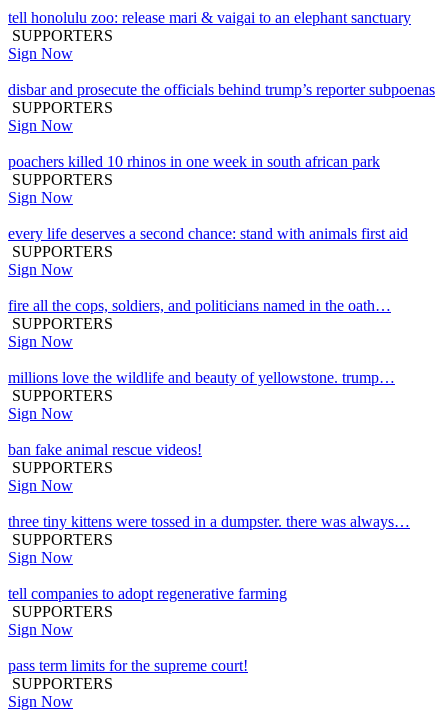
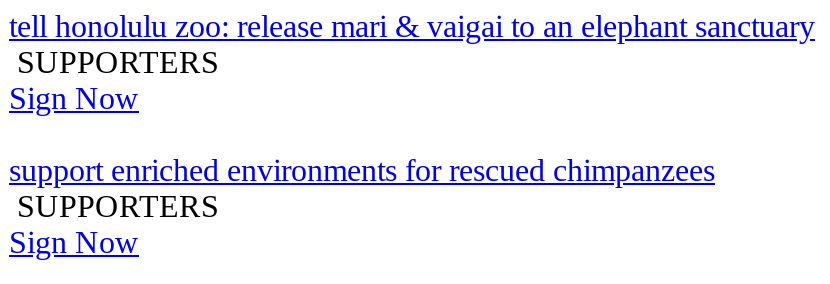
[8,81,435,674] disbar and prosecute the officials behind trump’s reporter subpoenas | SUPPORTERS | Sign Now | poachers killed 10 rhinos in one week in south african park | SUPPORTERS | Sign Now | every life deserves a second chance: stand with animals first aid | SUPPORTERS | Sign Now | fire all the cops, soldiers, and politicians named in the oath… | SUPPORTERS | Sign Now | millions love the wildlife and beauty of yellowstone. trump… | SUPPORTERS | Sign Now | ban fake animal rescue videos! | SUPPORTERS | Sign Now | three tiny kittens were tossed in a dumpster. there was always… | SUPPORTERS | Sign Now | tell companies to adopt regenerative farming | SUPPORTERS | Sign Now | pass term limits for the supreme court! -> [9,153,715,187] support enriched environments for rescued chimpanzees

